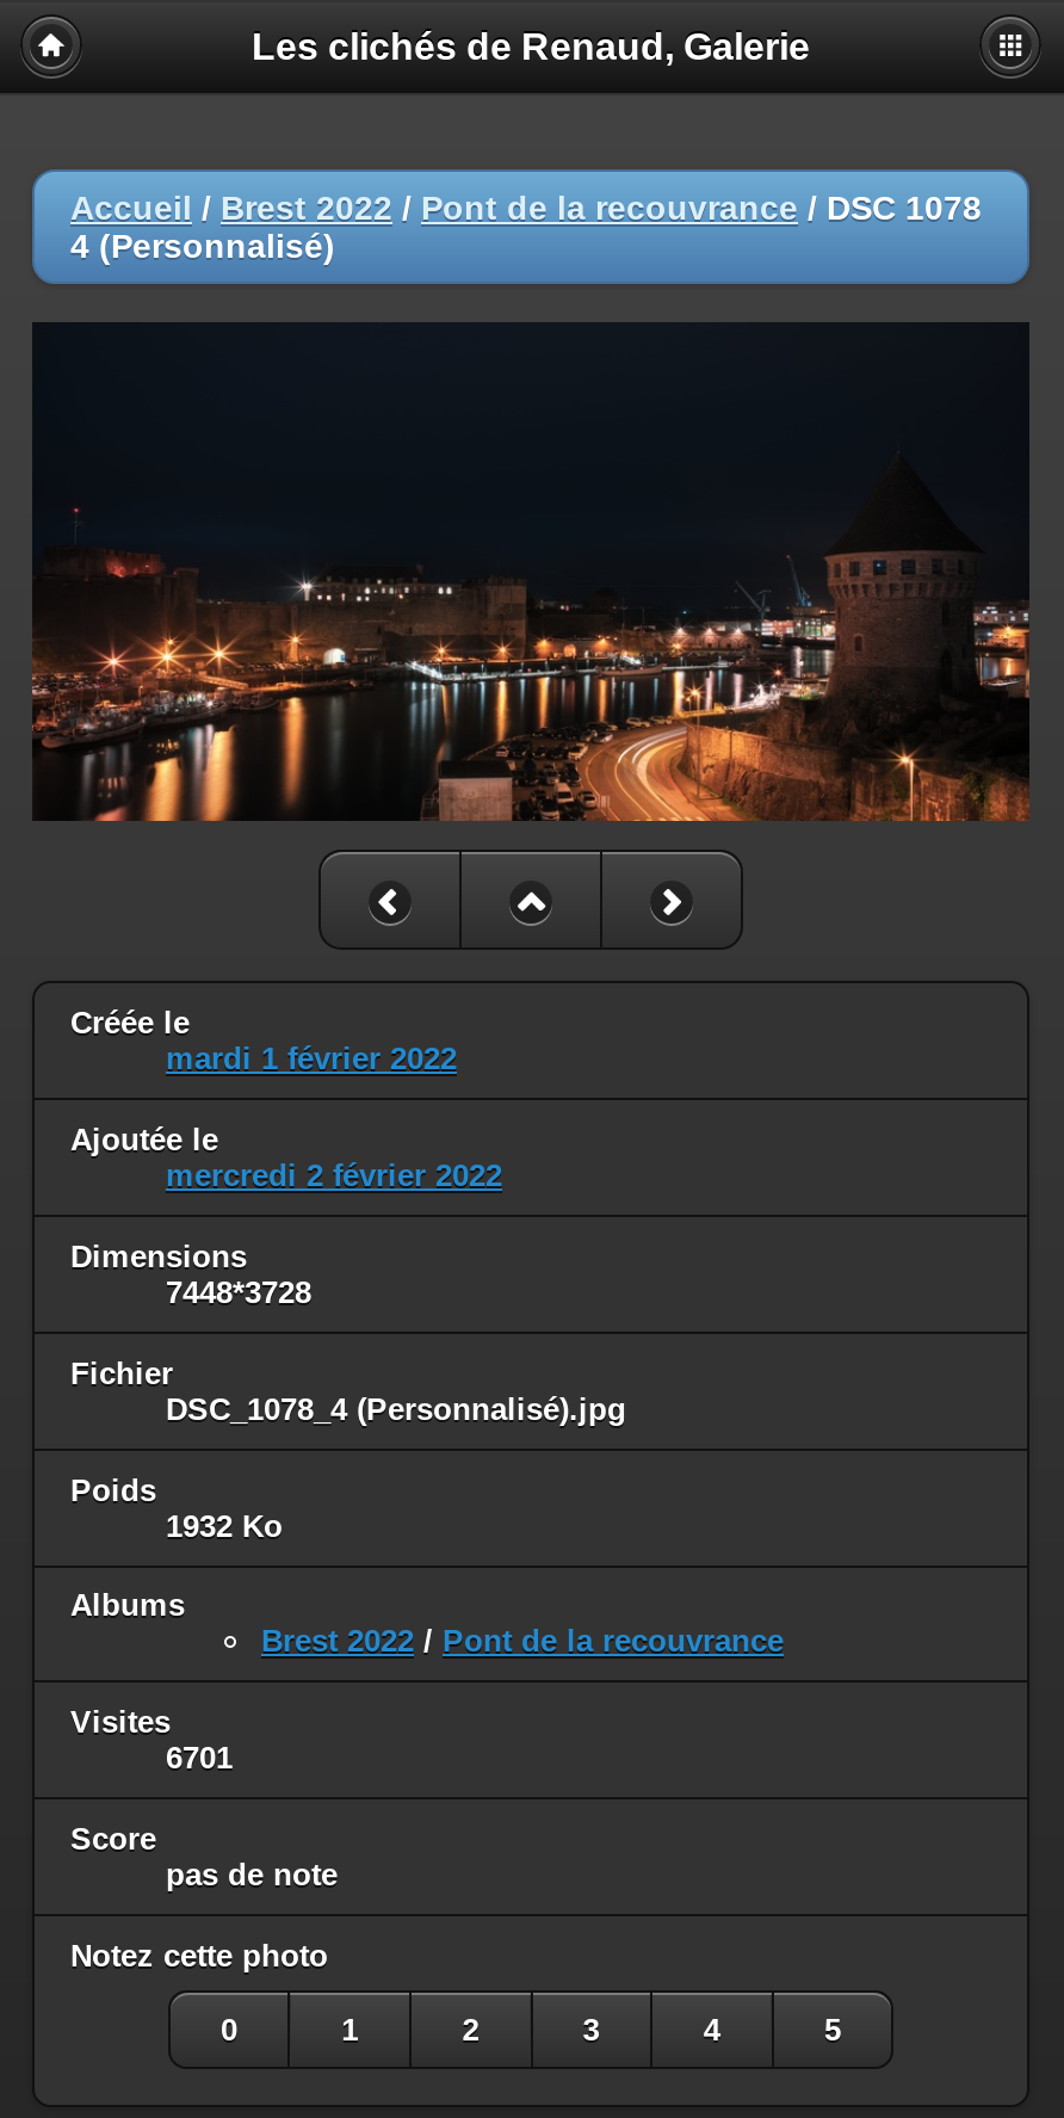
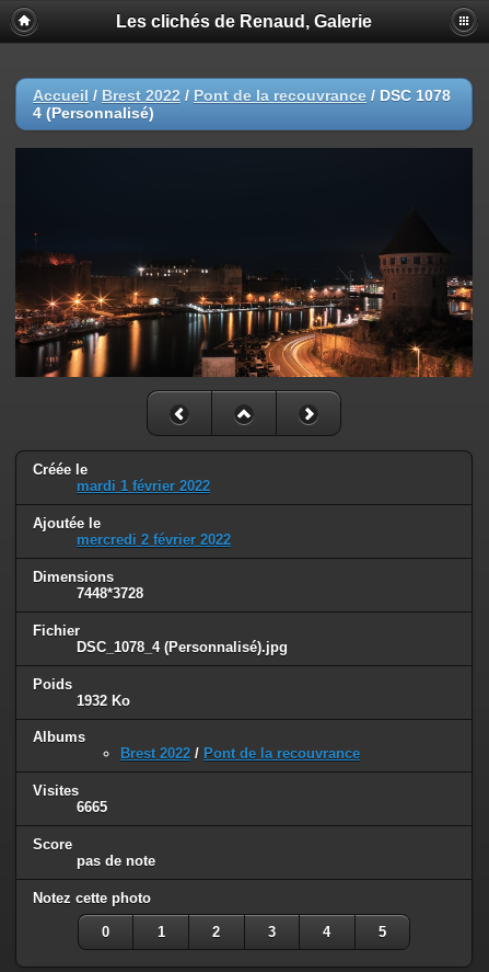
[166,1741,233,1776] 6701 -> [77,799,107,816] 6665

